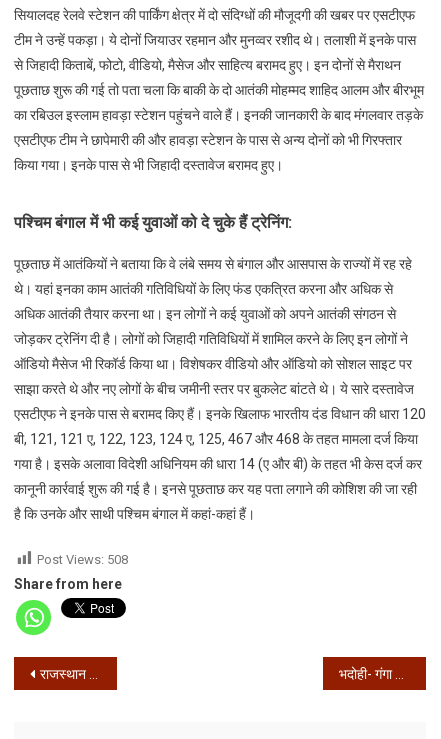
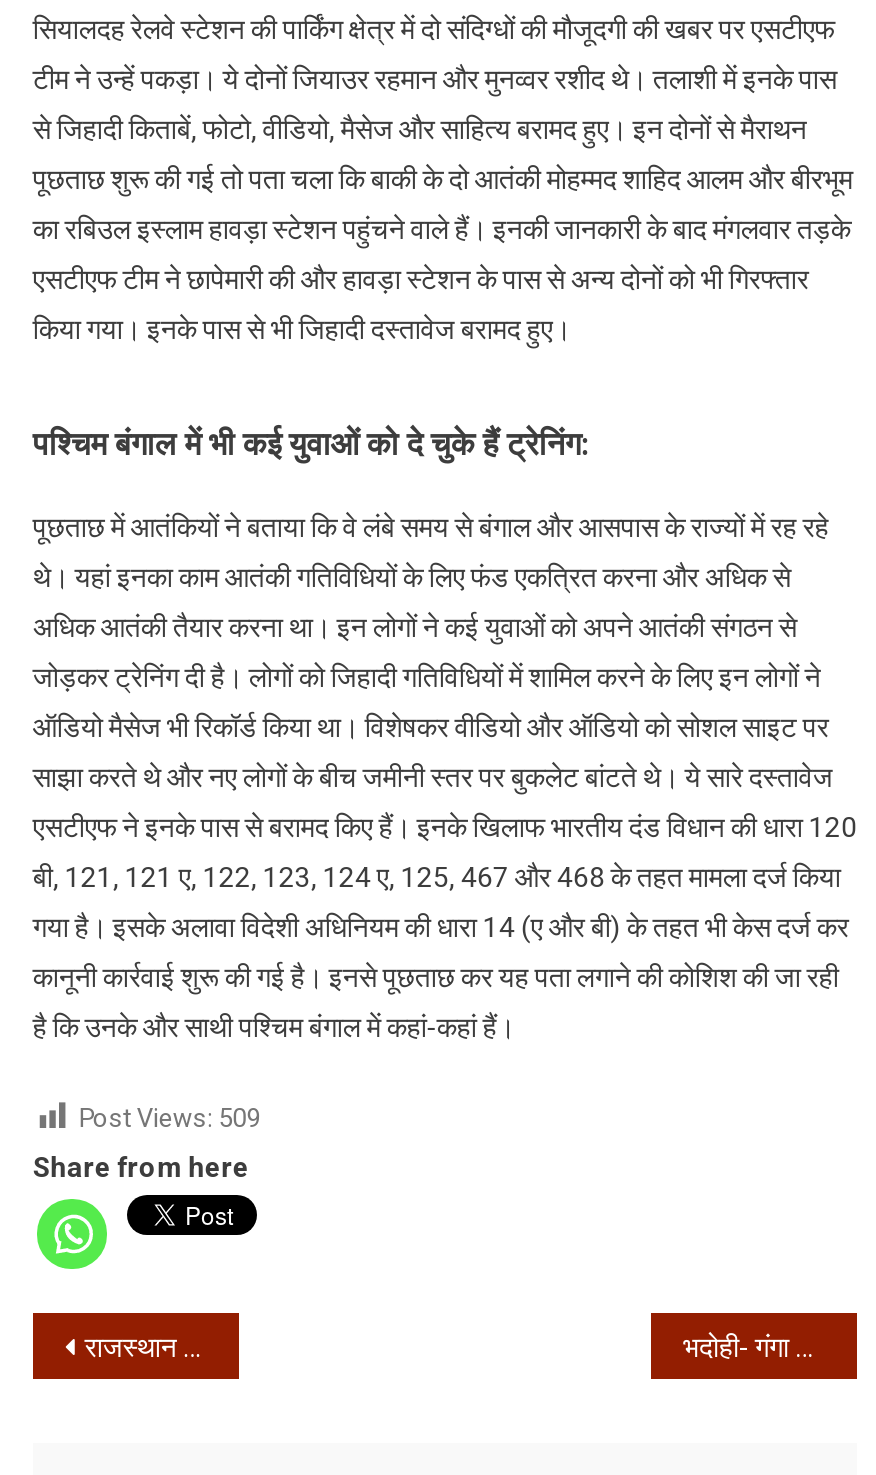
[37,552,128,567] Post Views: 508 -> [79,1103,261,1133] Post Views: 509

